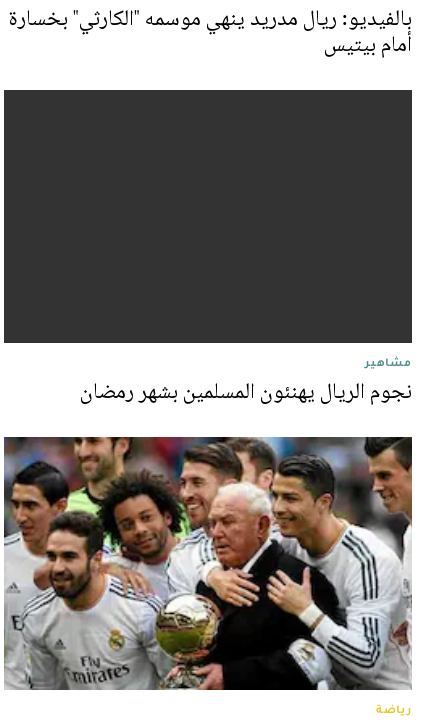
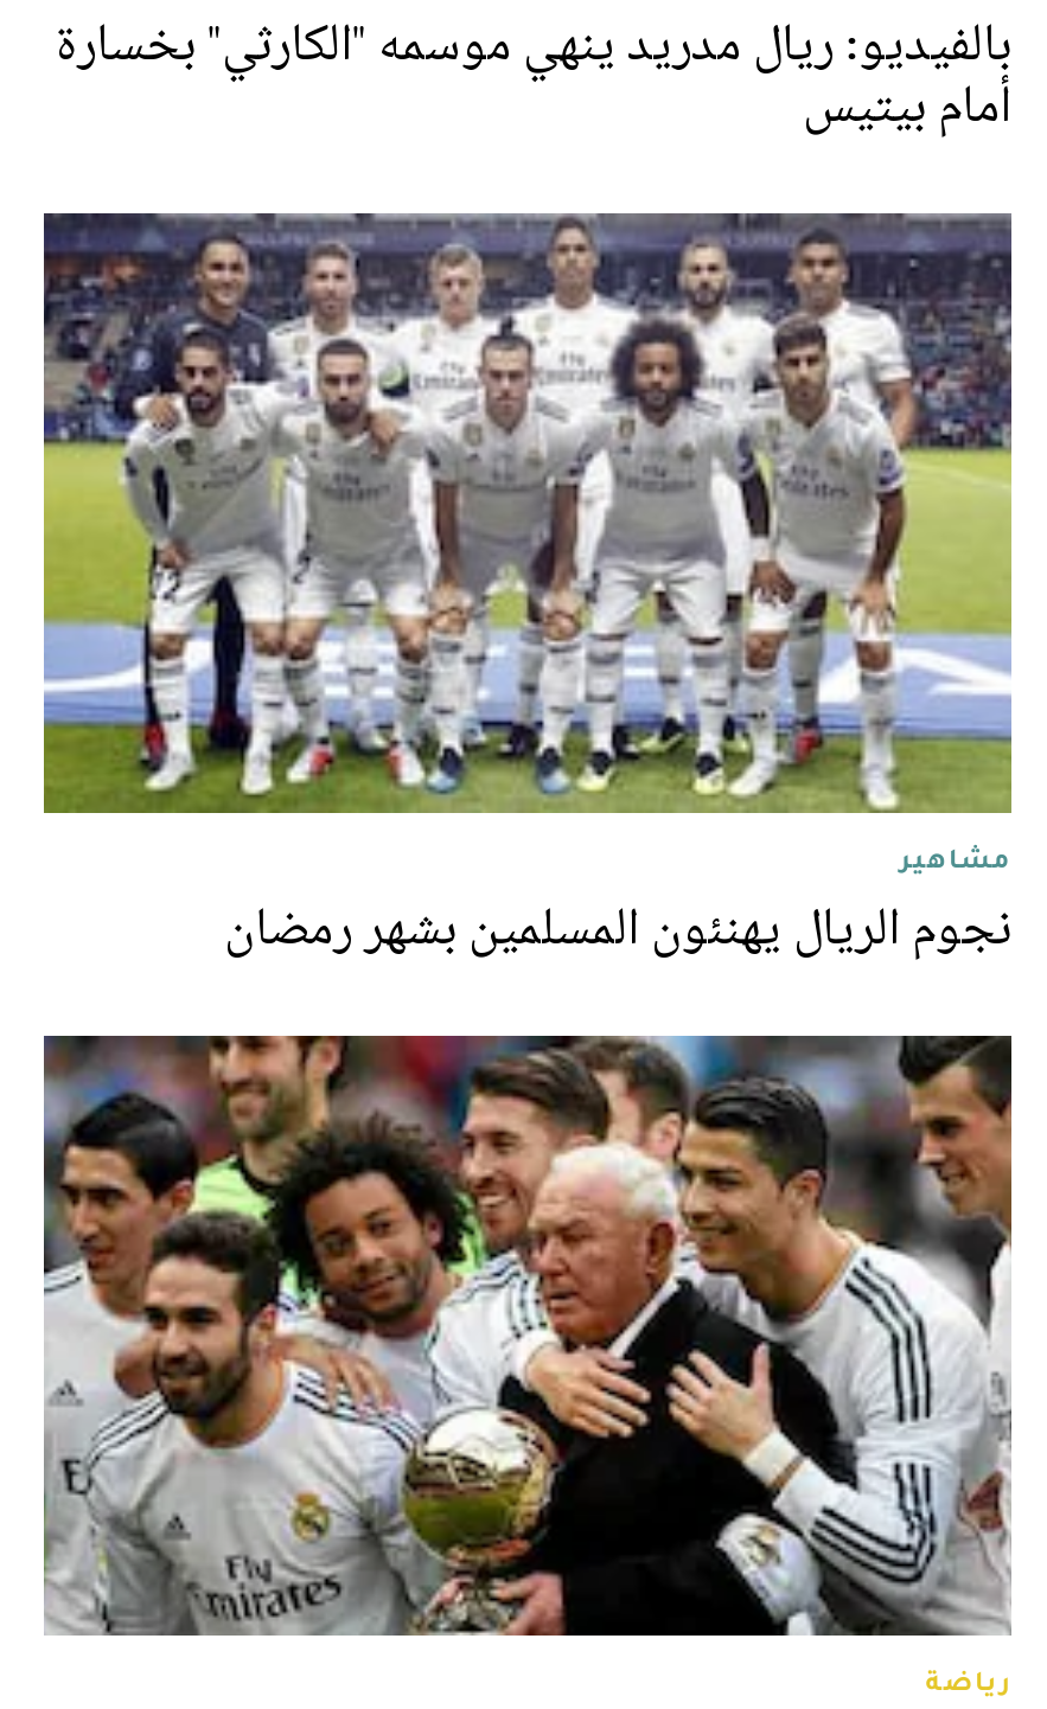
none -> [42,213,1014,815] [image]

